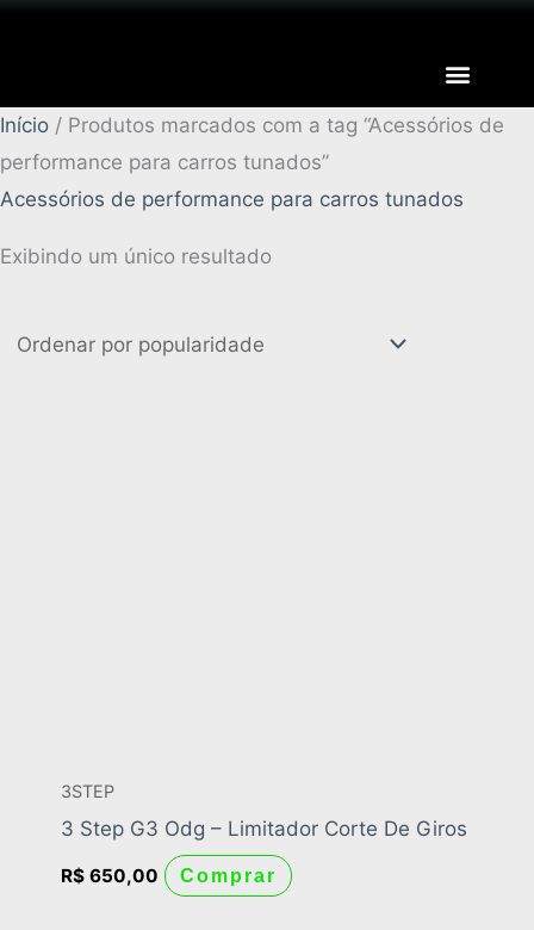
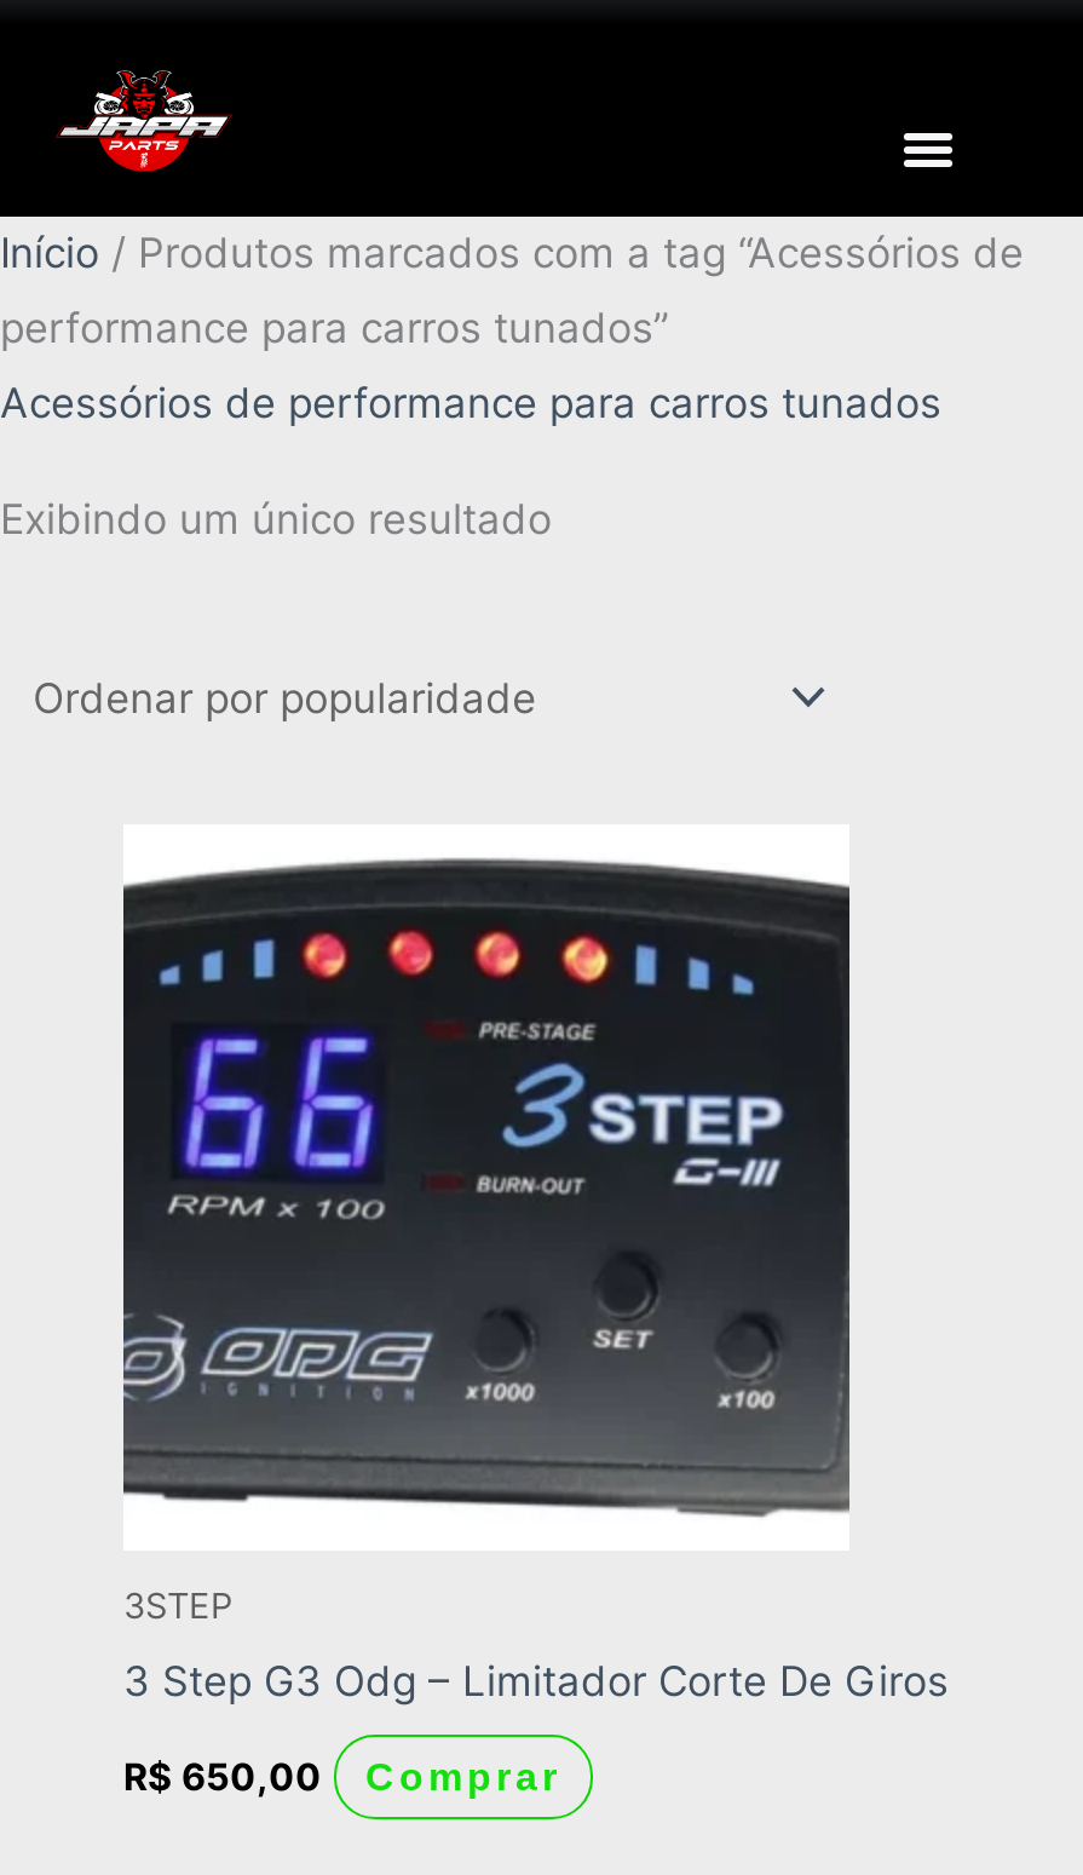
none -> [56,69,232,159] [image]
none -> [121,858,852,1517] [image]

